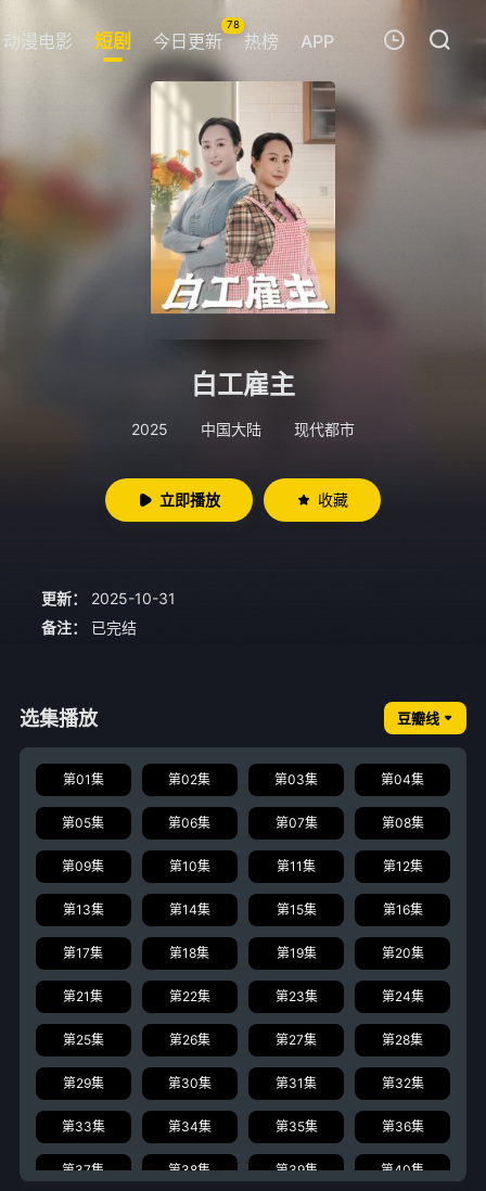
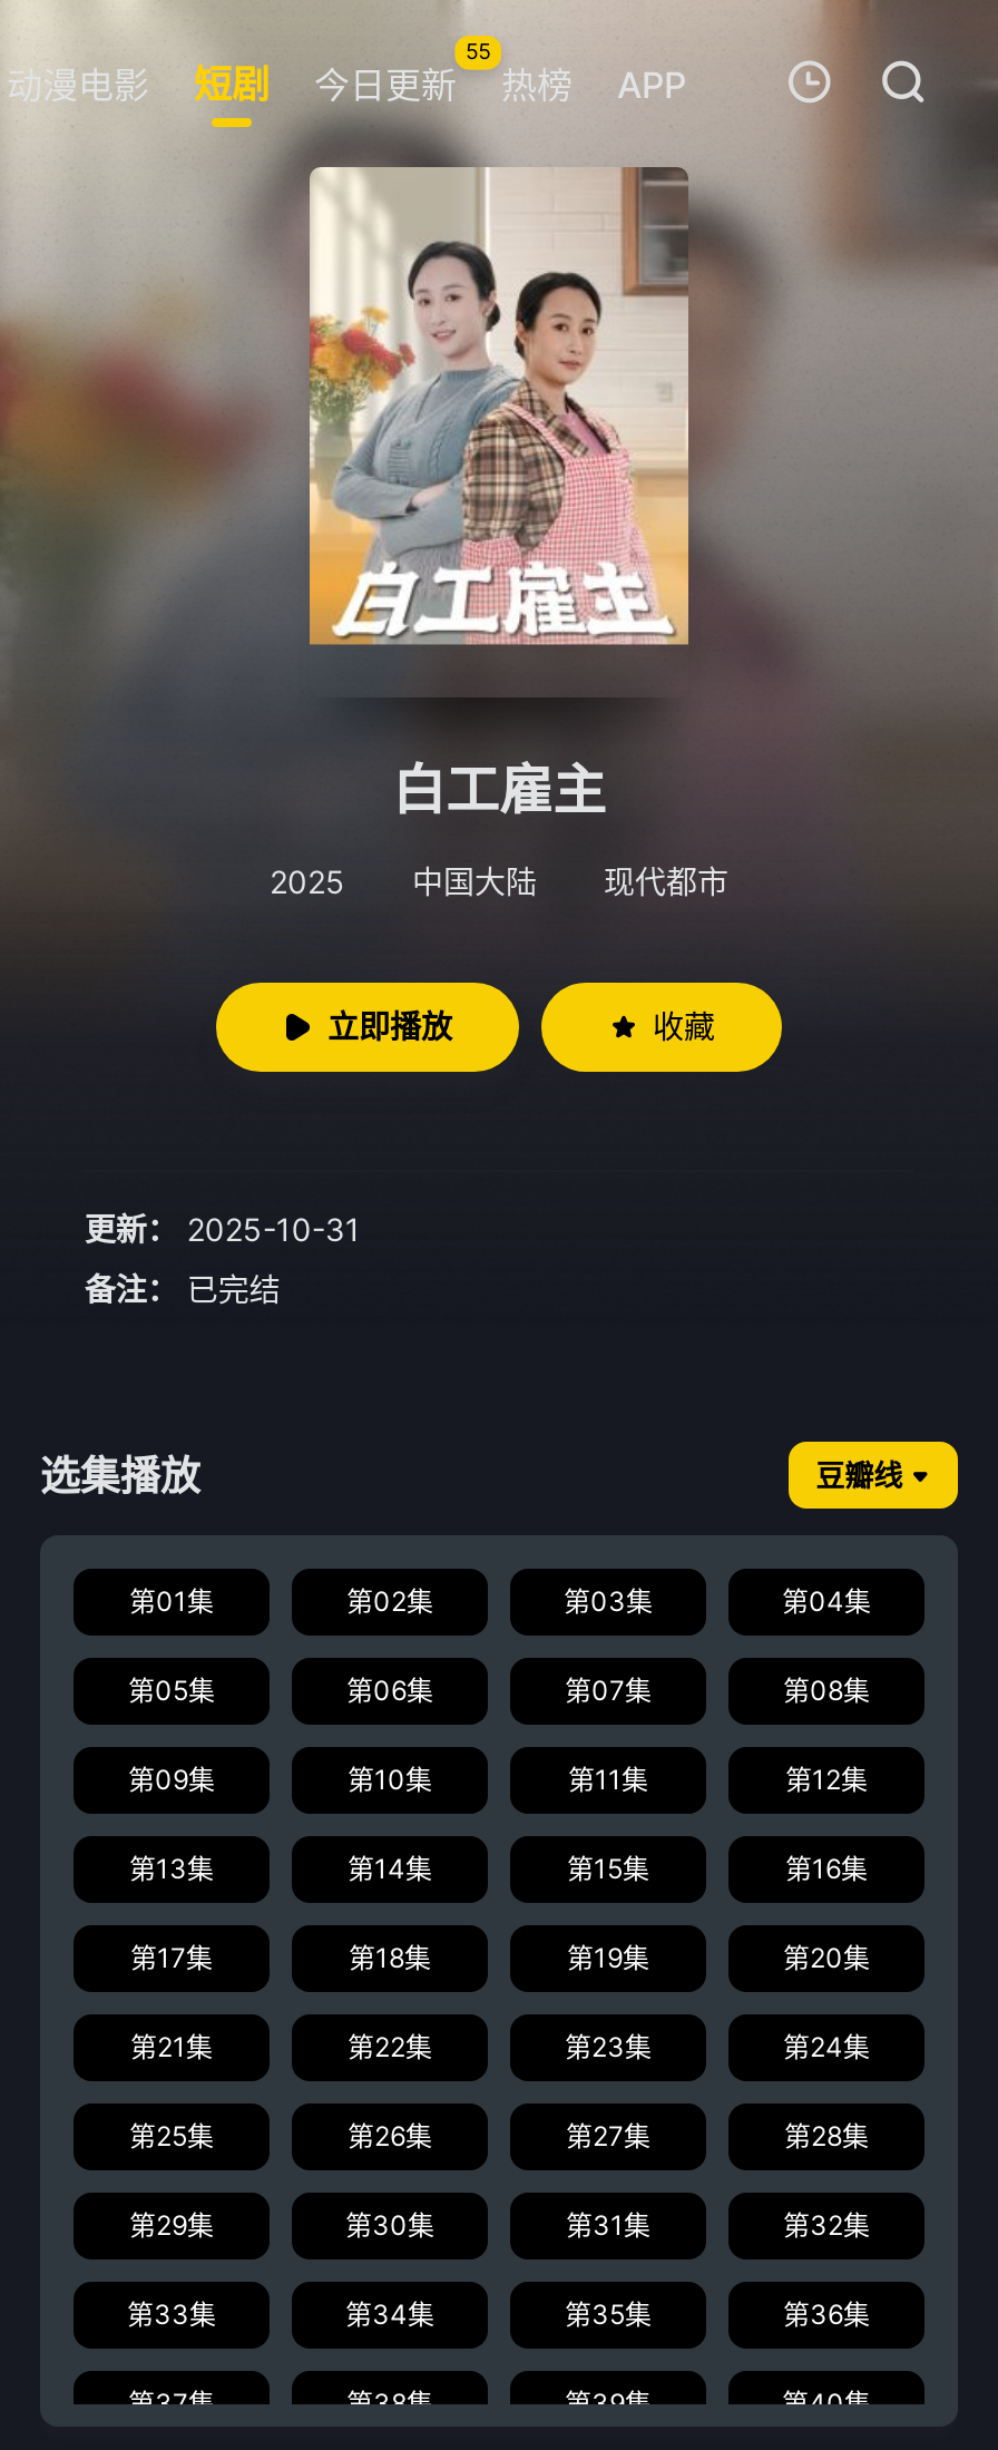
[227,18,239,31] 78 -> [466,37,491,64] 55

